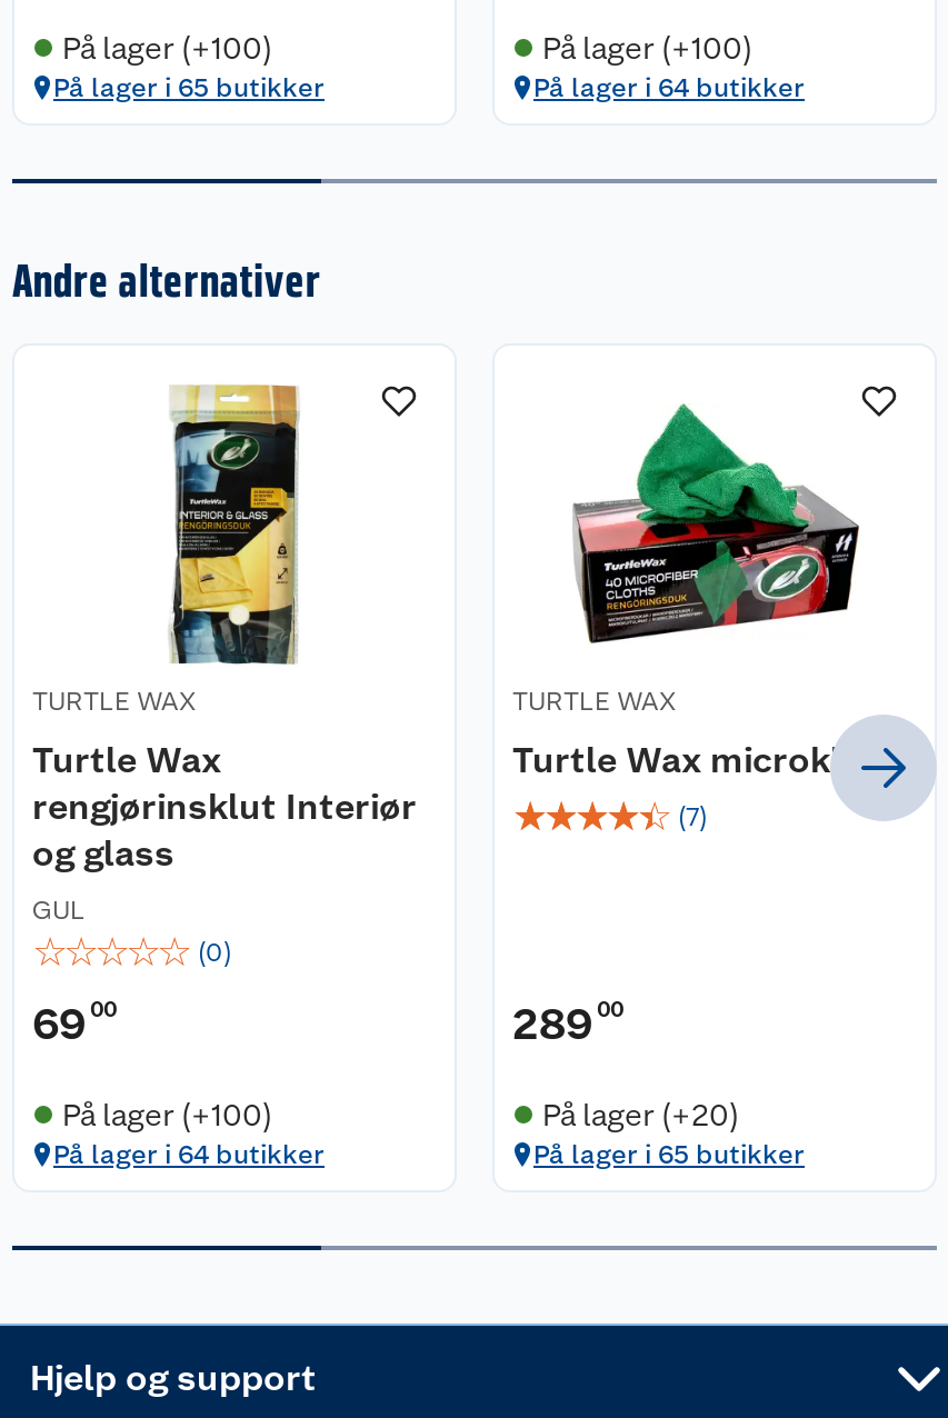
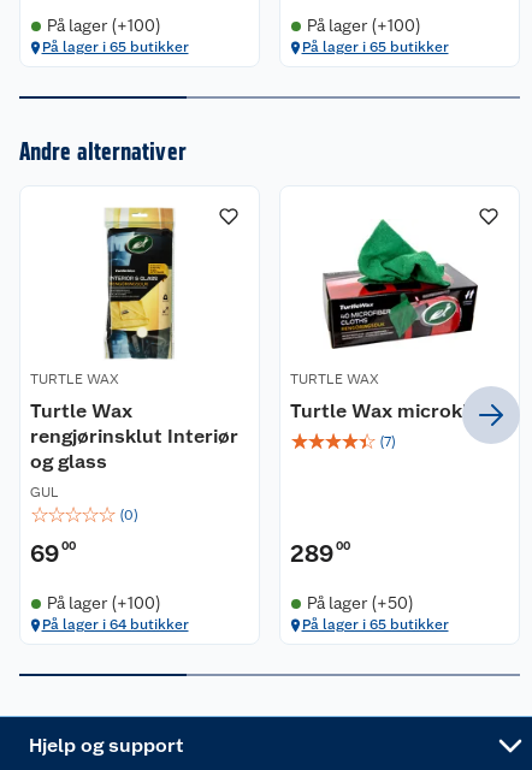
[533,71,805,102] På lager i 64 butikker -> [302,39,448,56] På lager i 65 butikker
[542,1096,740,1131] På lager (+20) -> [306,594,413,613] På lager (+50)

